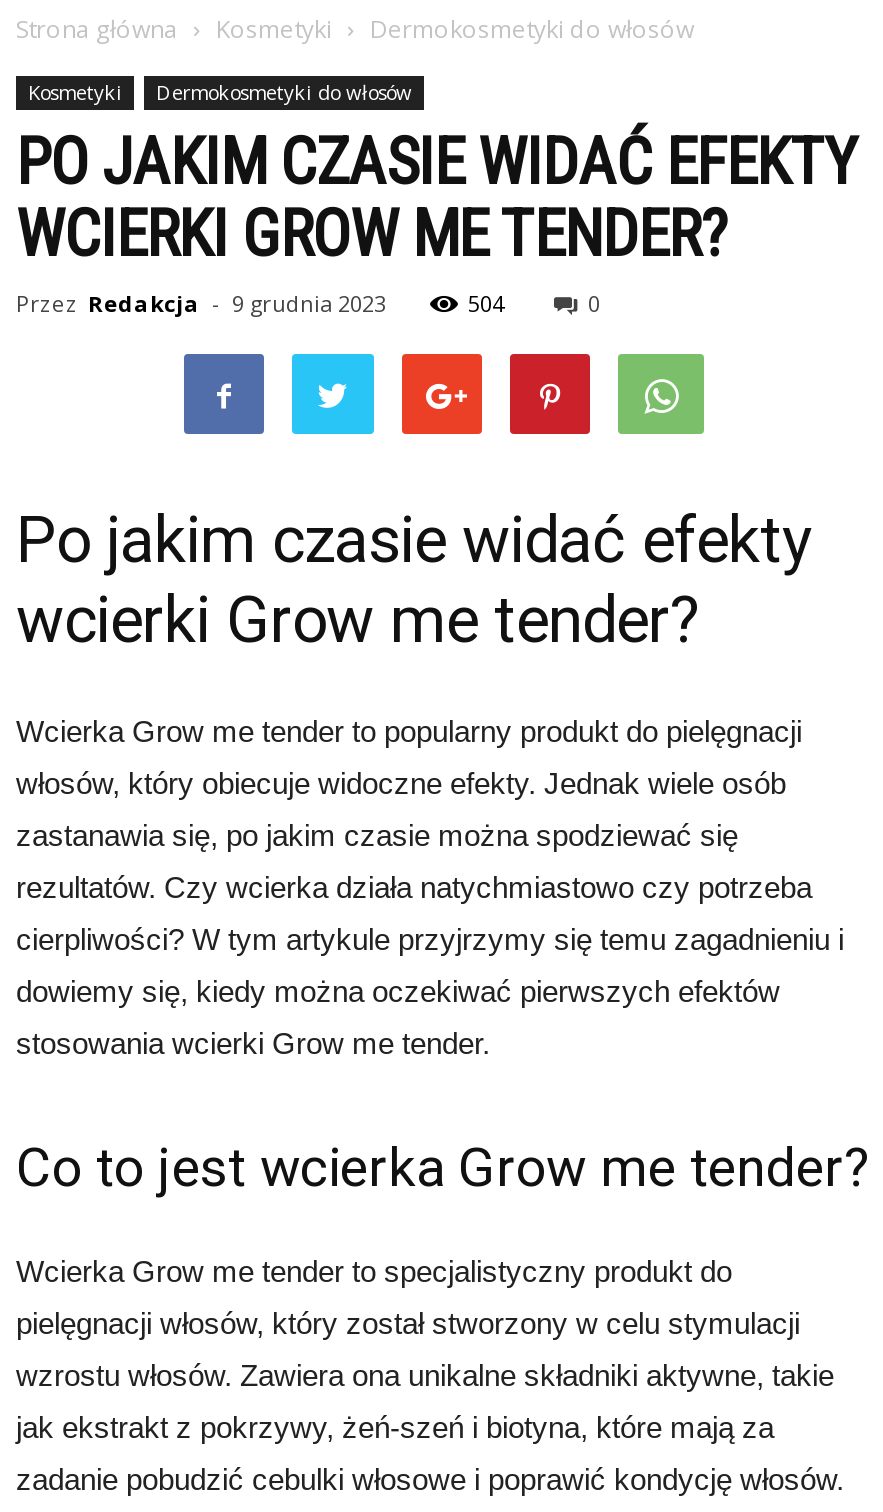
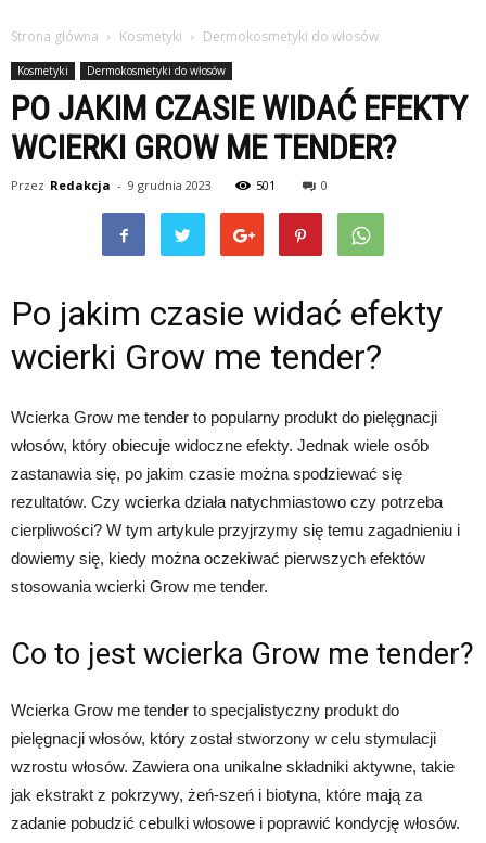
[468,288,504,318] 504 -> [256,177,276,193] 501

